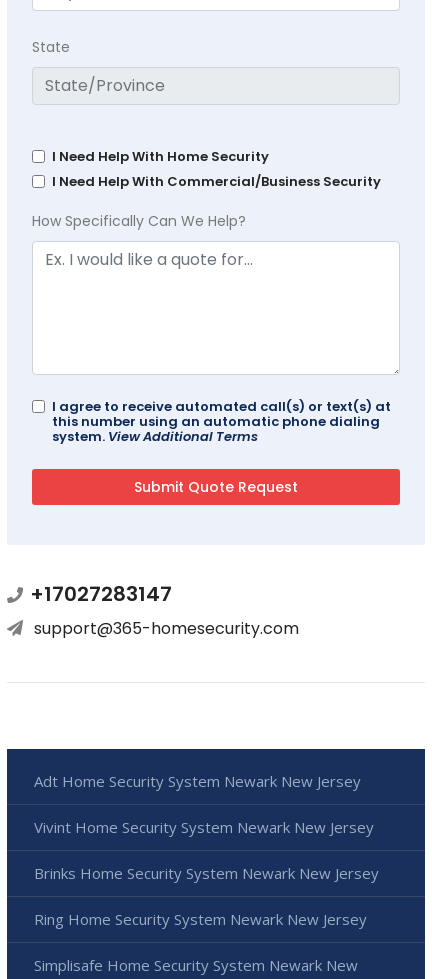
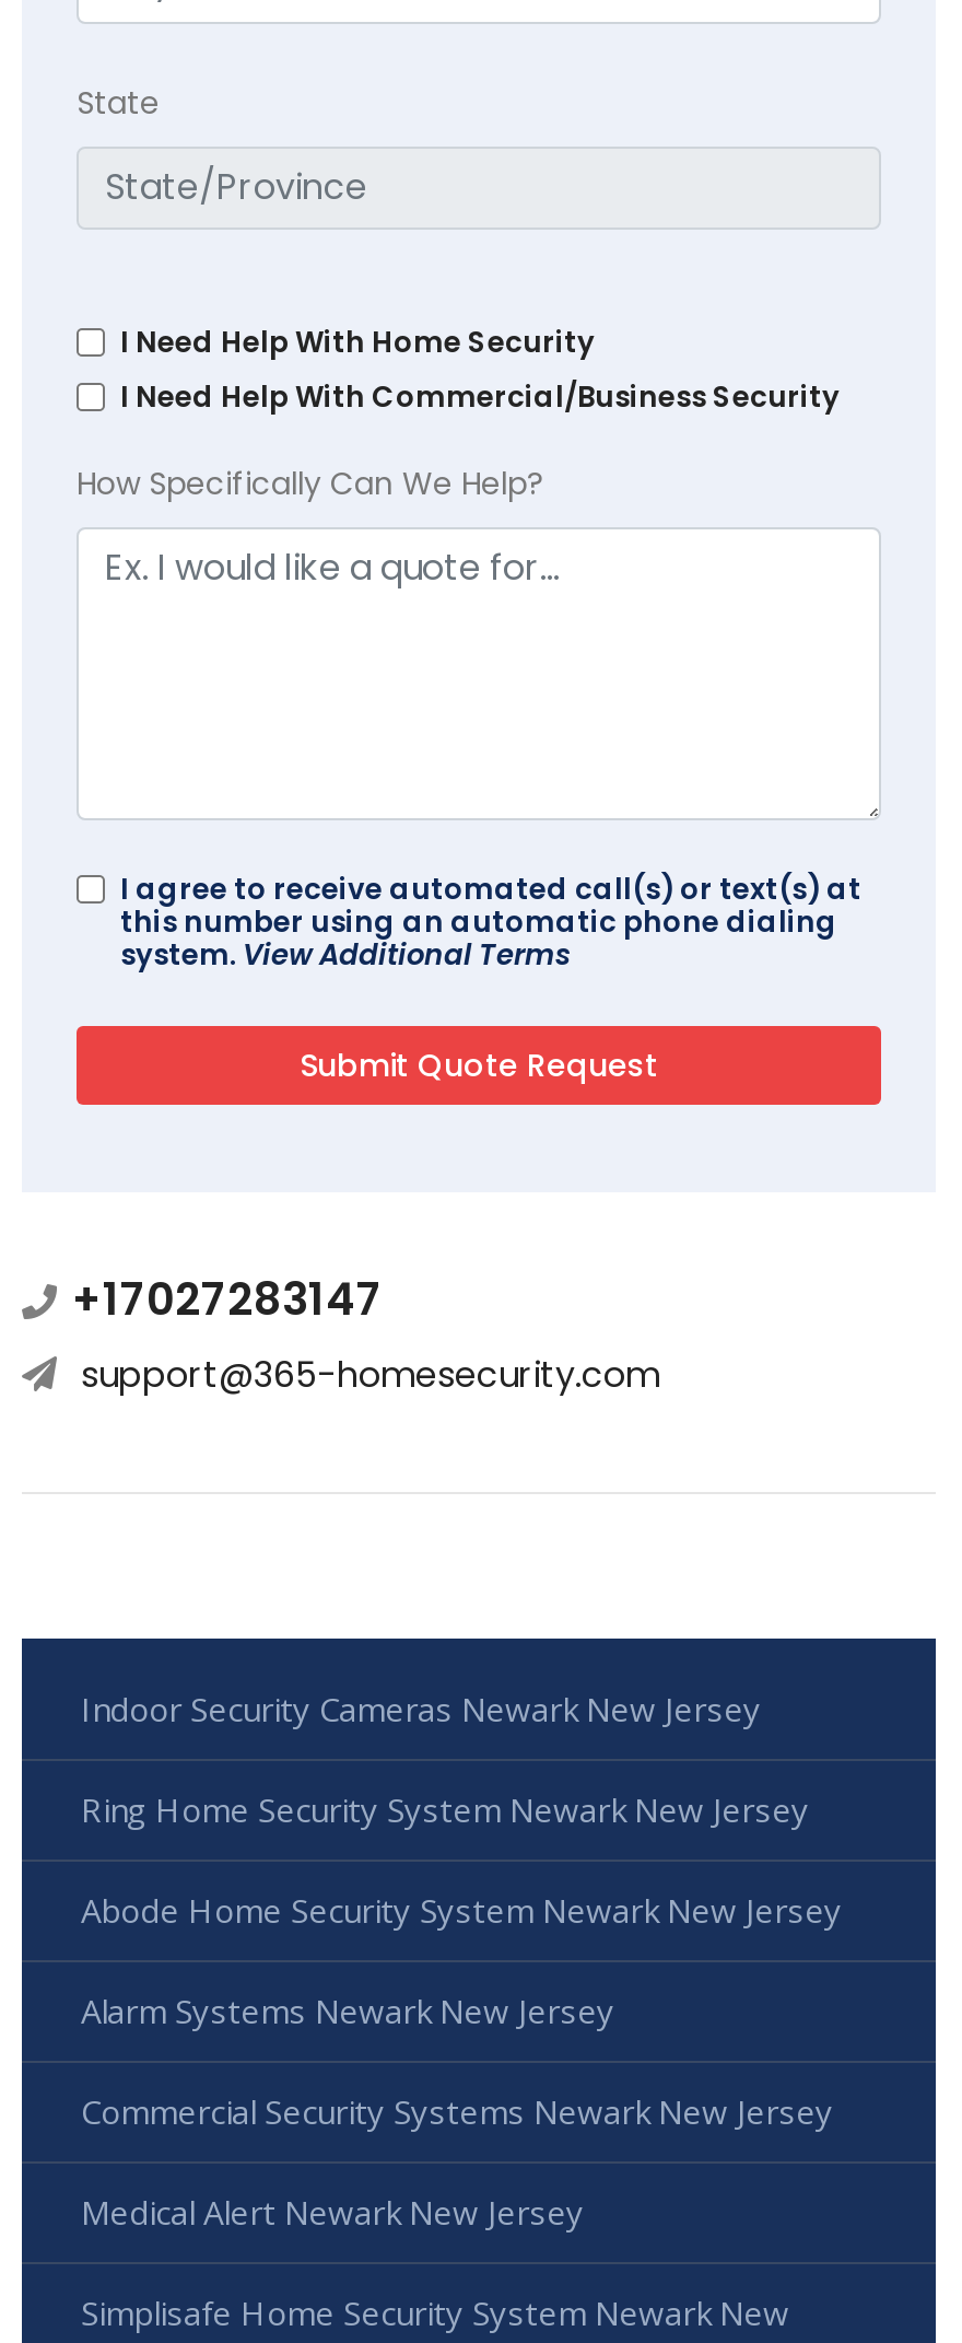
[34,771,379,883] Adt Home Security System Newark New Jersey | Vivint Home Security System Newark New Jersey | Brinks Home Security System Newark New Jersey -> [81,1688,761,1731] Indoor Security Cameras Newark New Jersey
moved [34,909,367,929] -> [81,1788,809,1832]: Ring Home Security System Newark New Jersey
none -> [81,1889,842,2234] Abode Home Security System Newark New Jersey | Alarm Systems Newark New Jersey | Commercial Security Systems Newark New Jersey | Medical Alert Newark New Jersey

